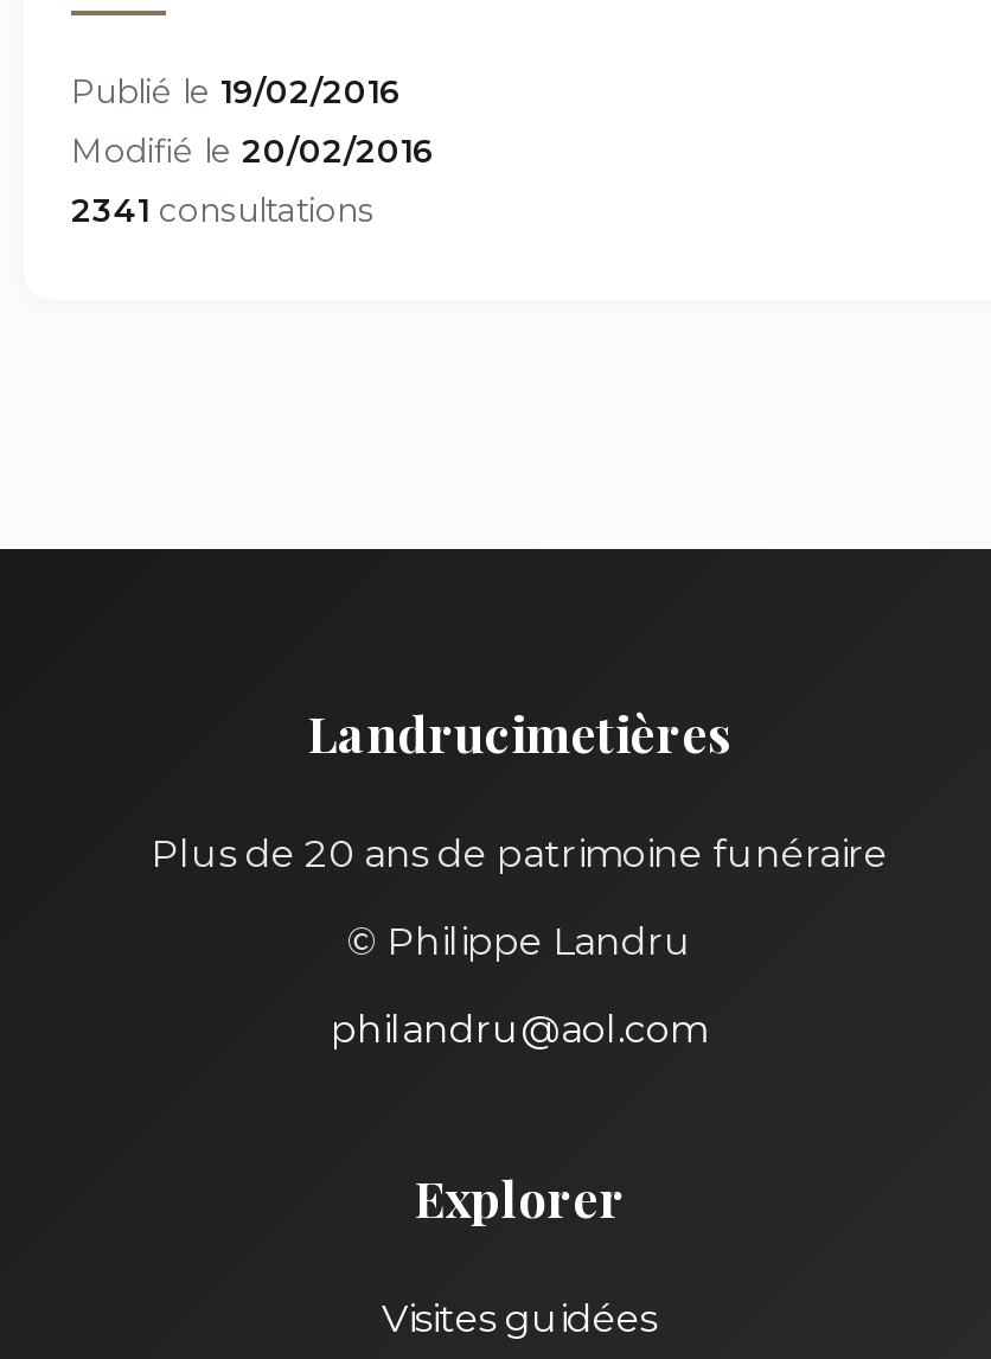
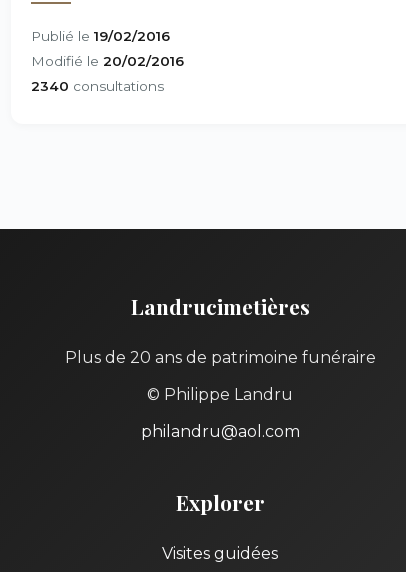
[71,191,375,229] 2341 consultations -> [31,78,164,94] 2340 consultations

